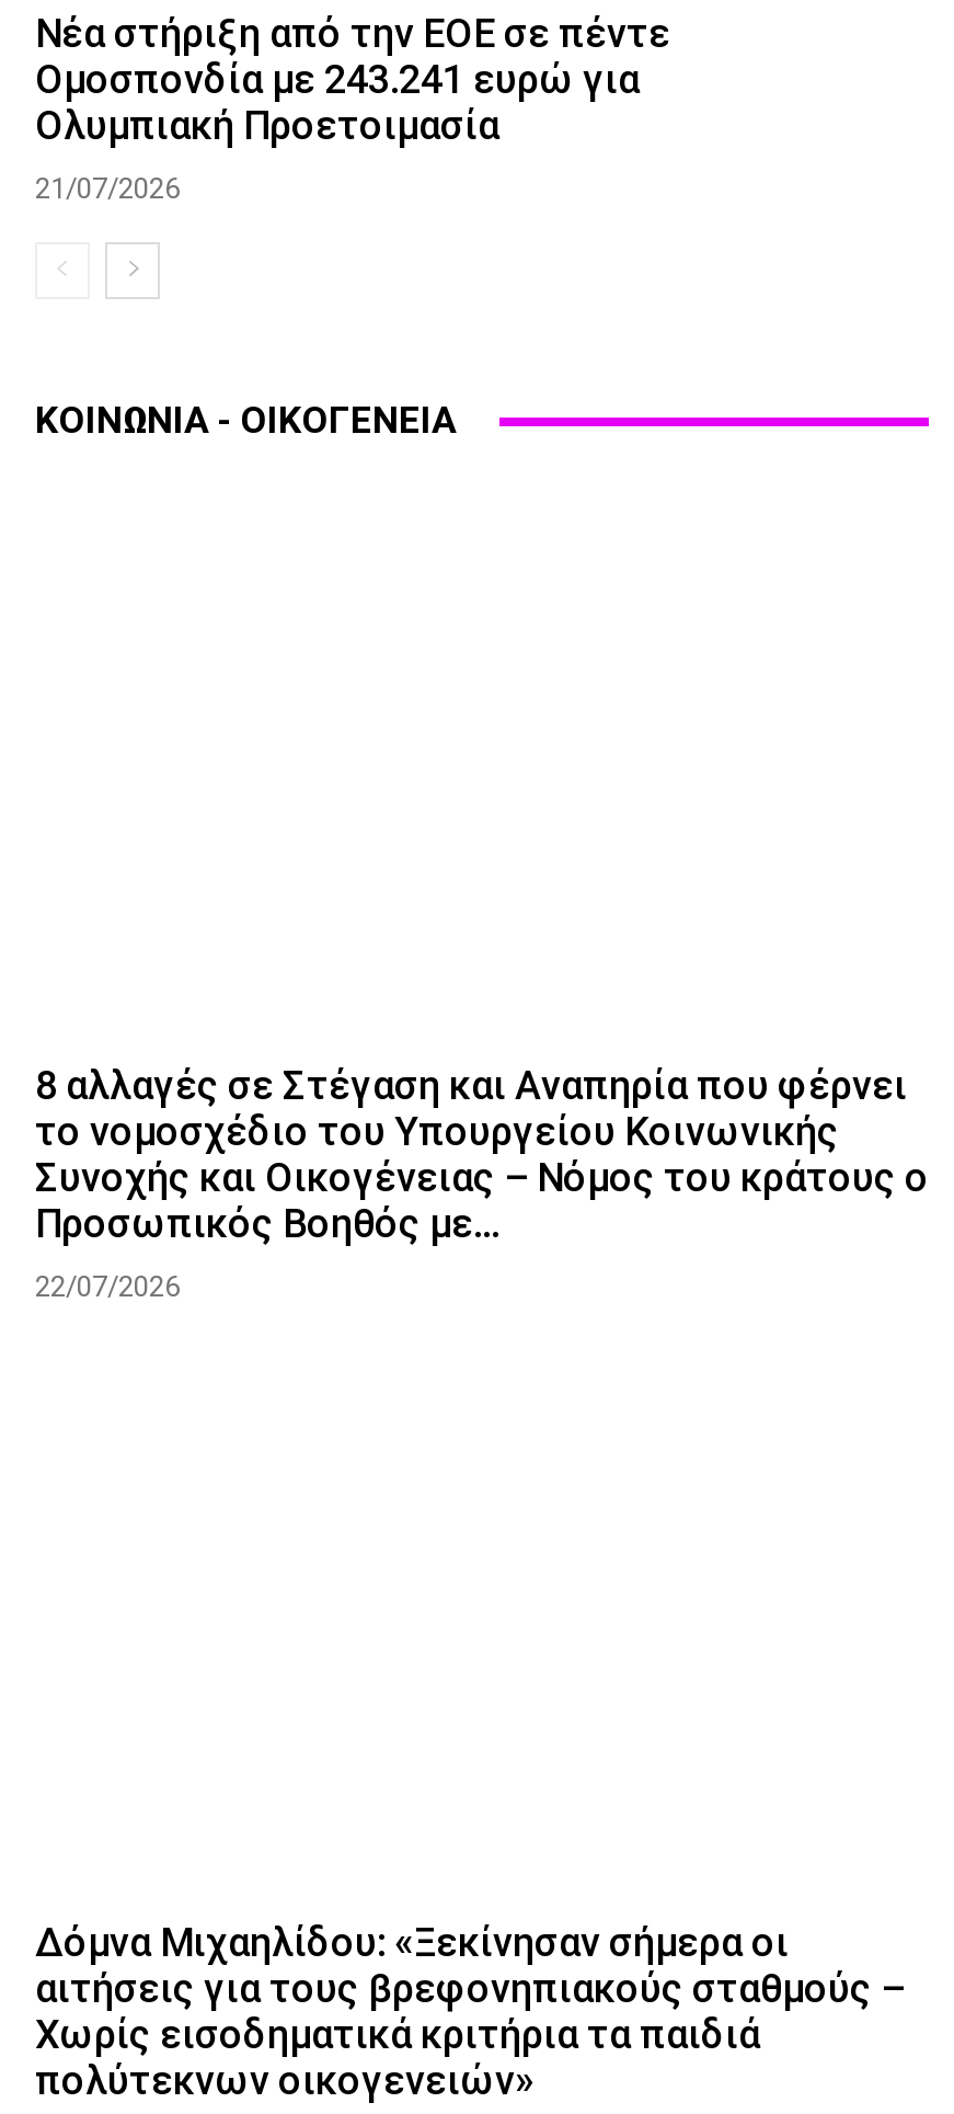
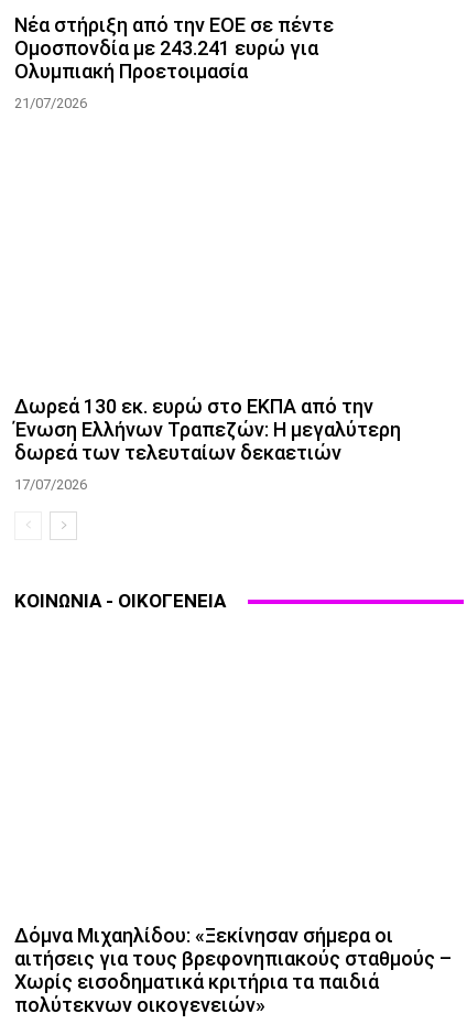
none -> [14,395,401,493] Δωρεά 130 εκ. ευρώ στο ΕΚΠΑ από την | Ένωση Ελλήνων Τραπεζών: Η μεγαλύτερη | δωρεά των τελευταίων δεκαετιών | 17/07/2026
moved [35,399,456,443] -> [14,590,226,612]: ΚΟΙΝΩΝΙΑ - ΟΙΚΟΓΕΝΕΙΑ
[35,1062,929,1303] 8 αλλαγές σε Στέγαση και Αναπηρία που φέρνει | το νομοσχέδιο του Υπουργείου Κοινωνικής | Συνοχής και Οικογένειας – Νόμος του κράτους ο | Προσωπικός Βοηθός με... | 22/07/2026 -> none

